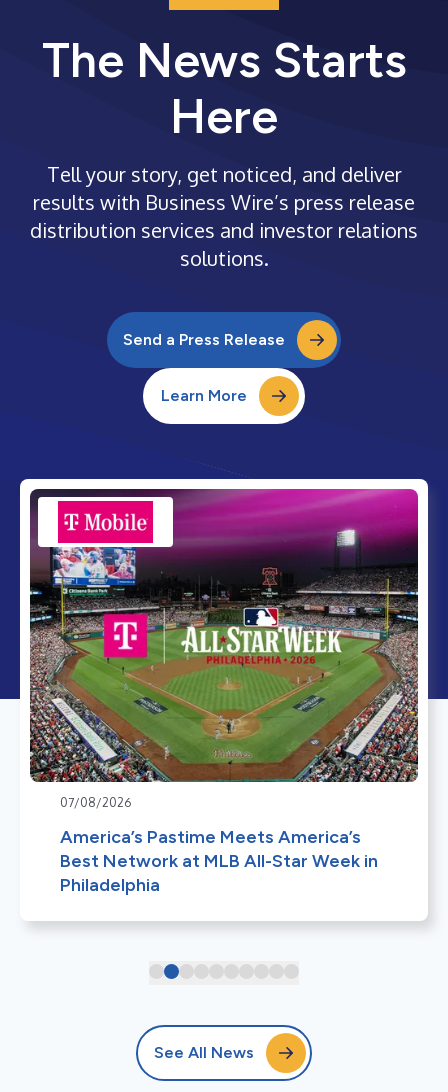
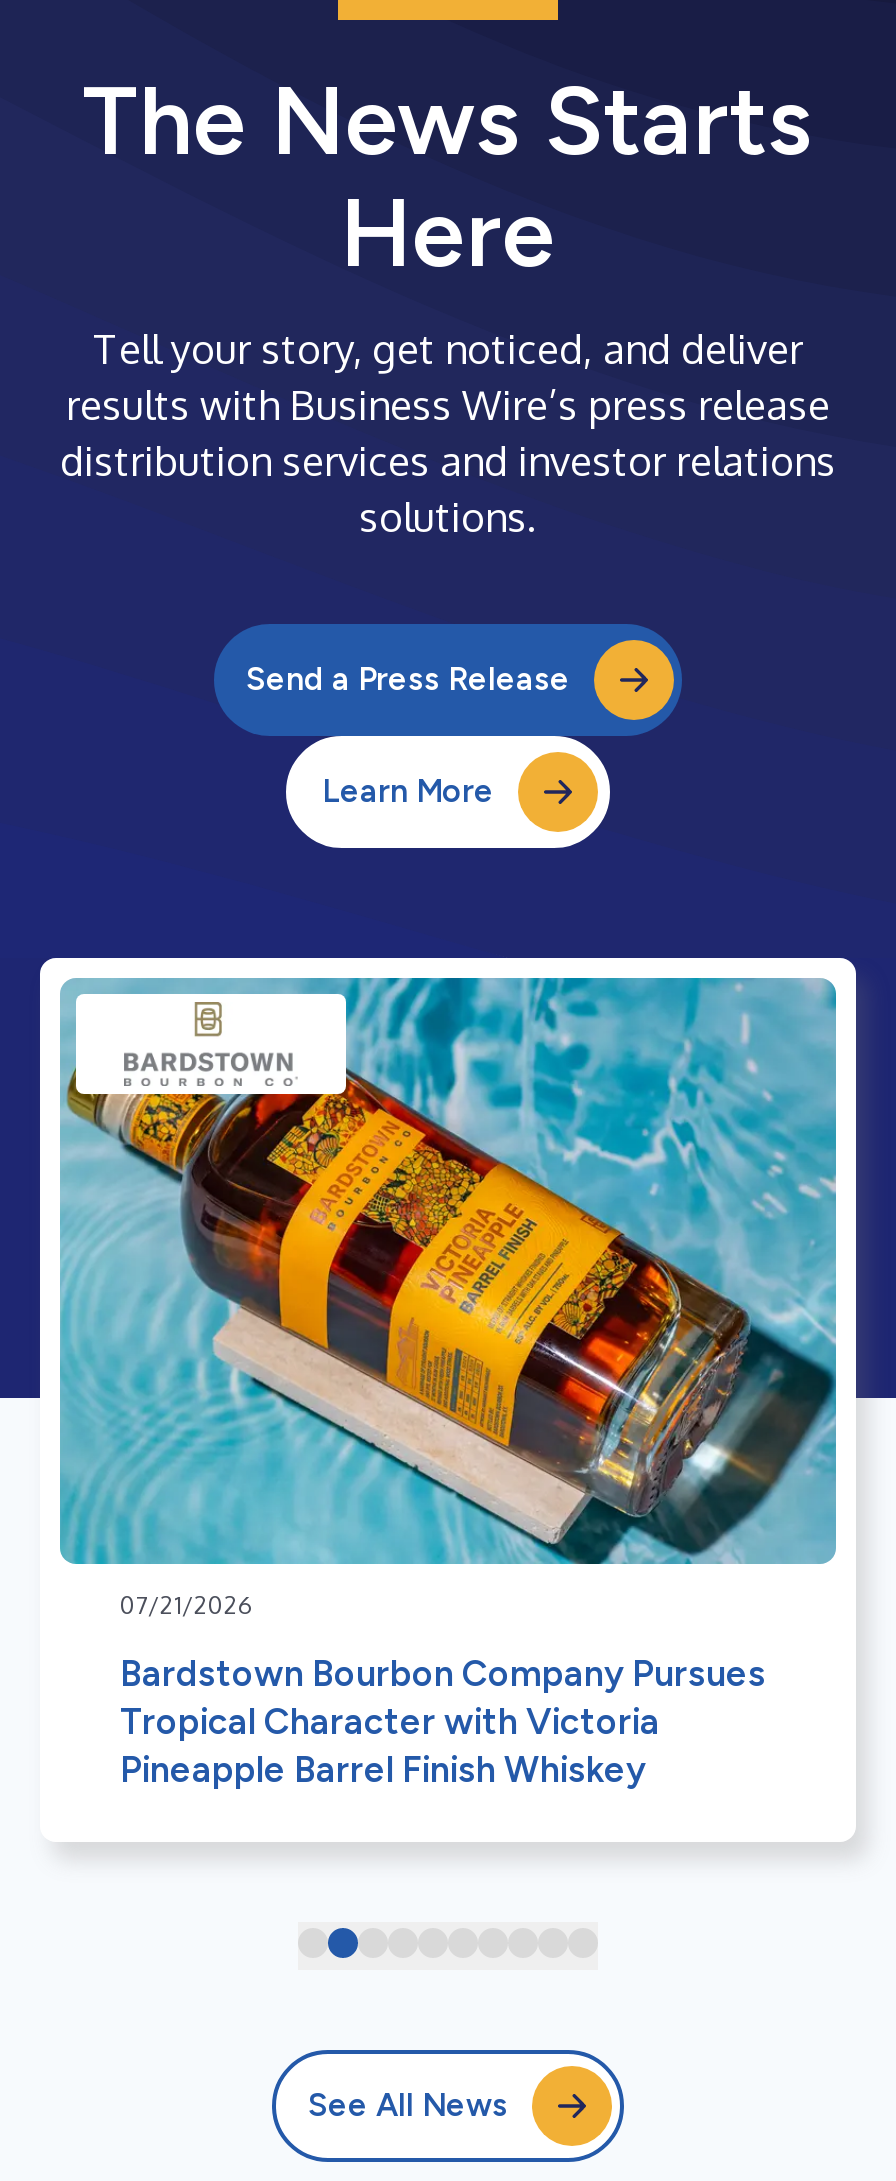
[29,488,419,810] [image] | 07/08/2026 -> [58,976,838,1620] [image] | 07/21/2026
[60,826,378,896] America’s Pastime Meets America’s | Best Network at MLB All-Star Week in | Philadelphia -> [120,1652,766,1792] Bardstown Bourbon Company Pursues | Tropical Character with Victoria | Pineapple Barrel Finish Whiskey

